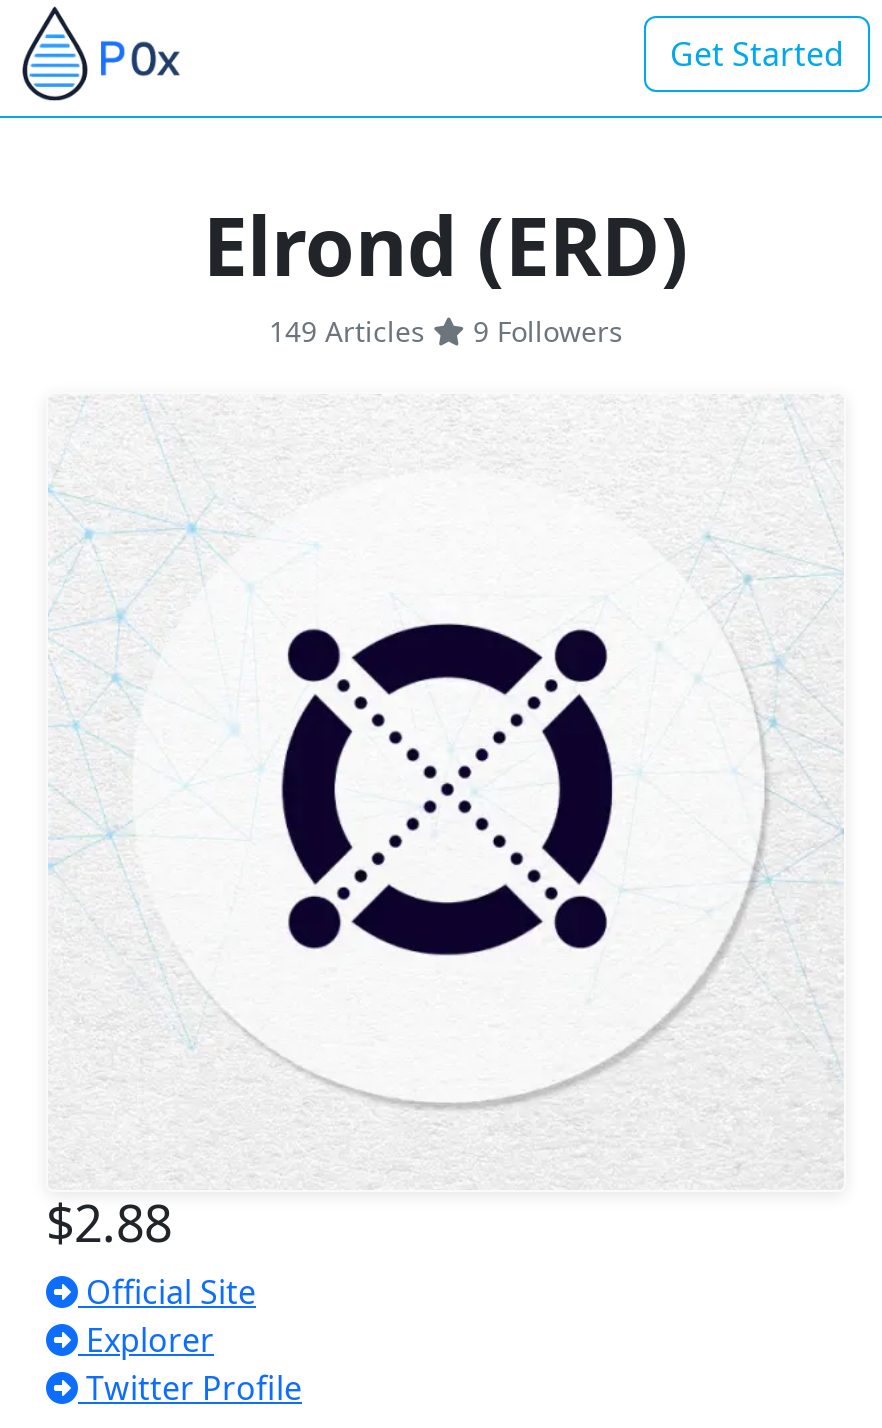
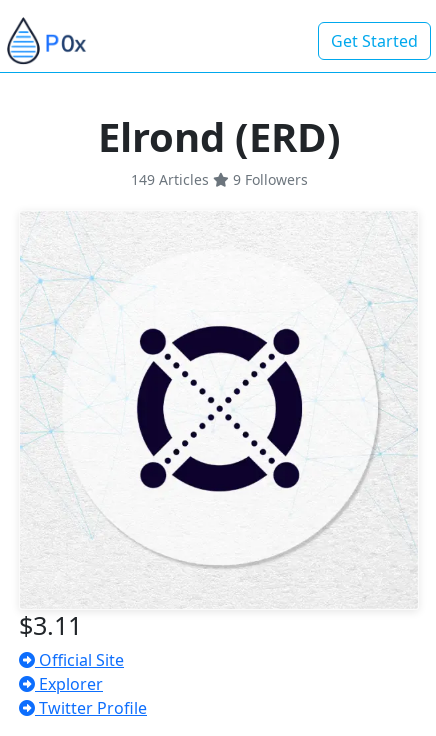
[46,1187,172,1255] $2.88 -> [19,608,82,642] $3.11

